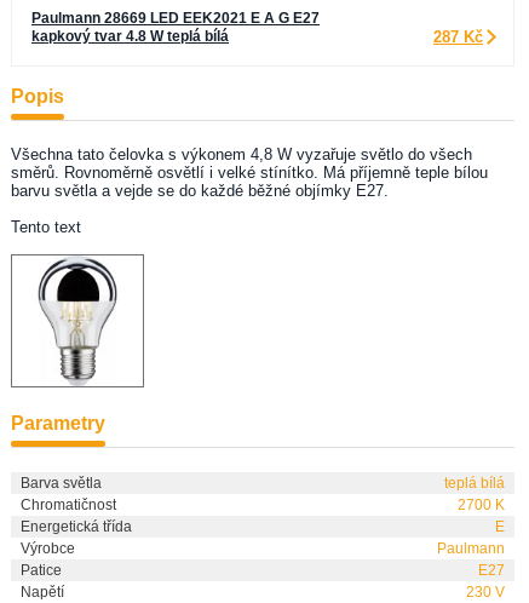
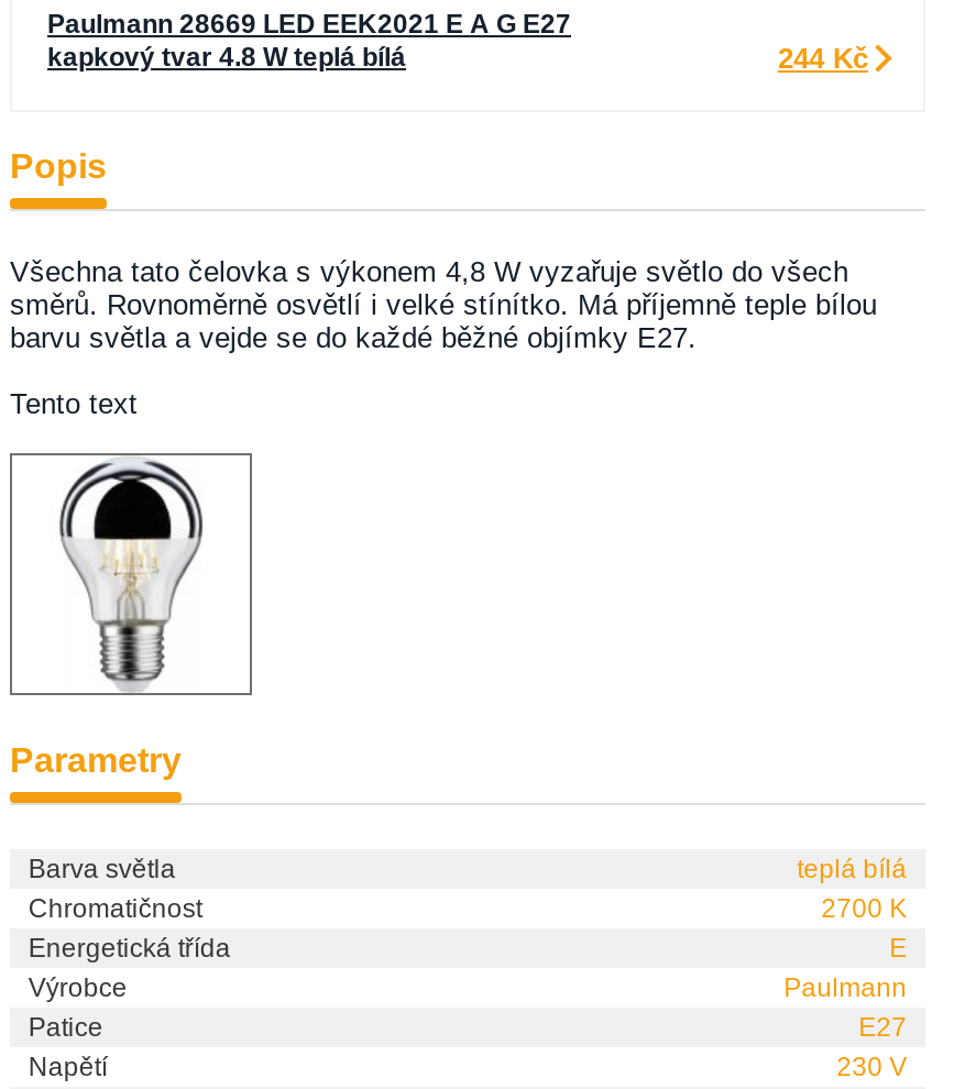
[433,27,483,45] 287 Kč -> [778,43,868,76] 244 Kč

